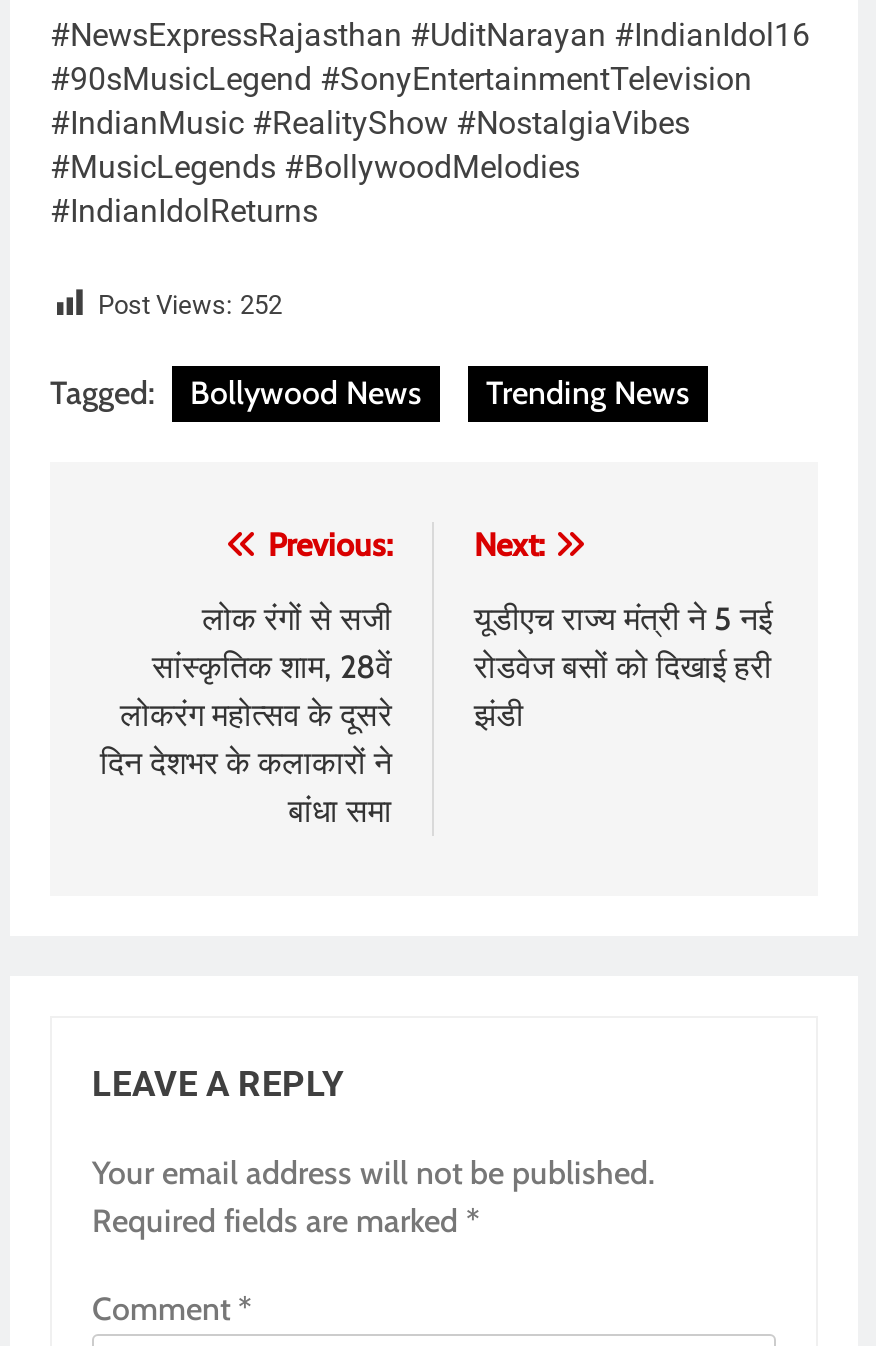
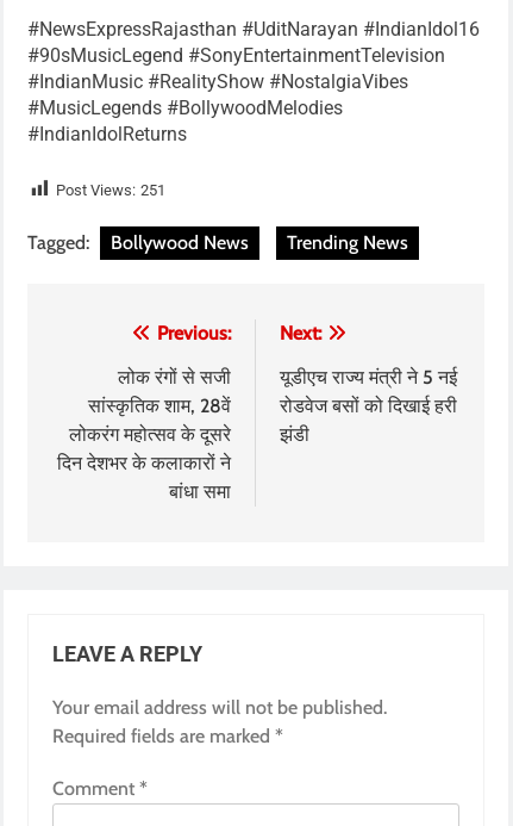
[98,290,282,320] Post Views: 252 -> [56,181,165,199] Post Views: 251

